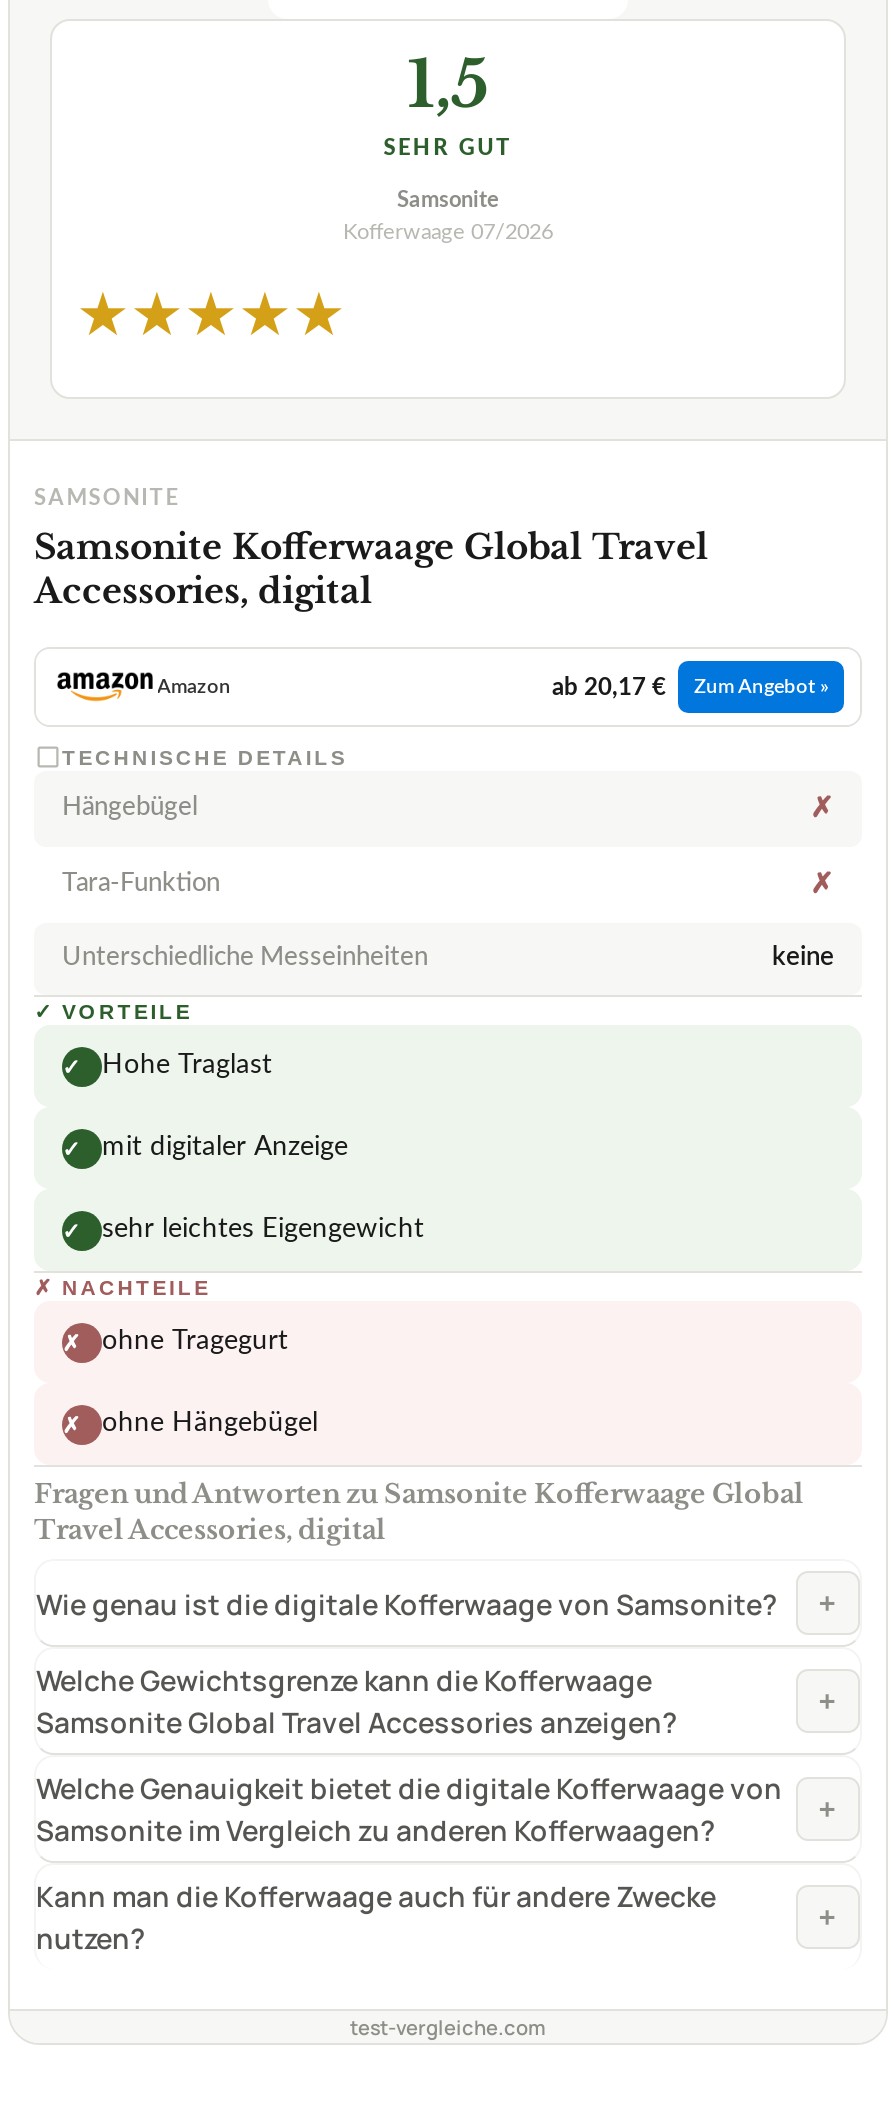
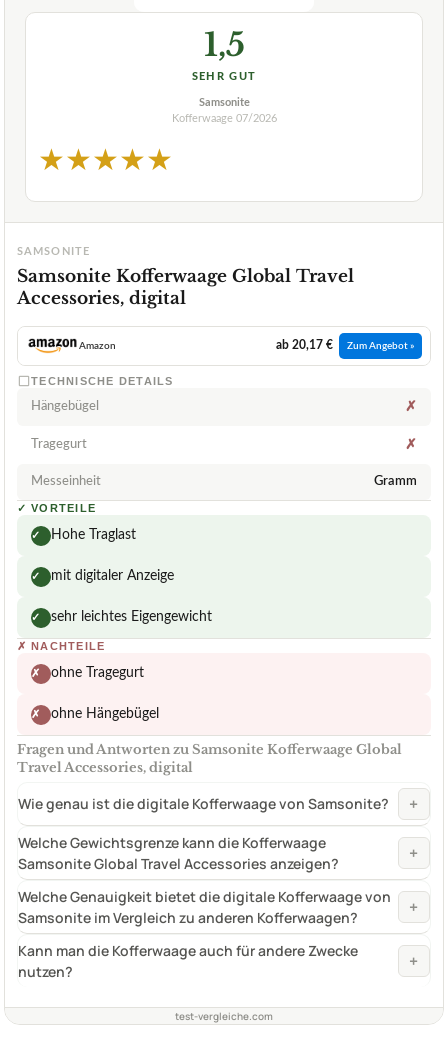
[62,872,220,898] Tara-Funktion -> [31,437,87,450] Tragegurt
[62,946,834,972] Unterschiedliche Messeinheiten | keine -> [31,474,417,487] Messeinheit | Gramm

